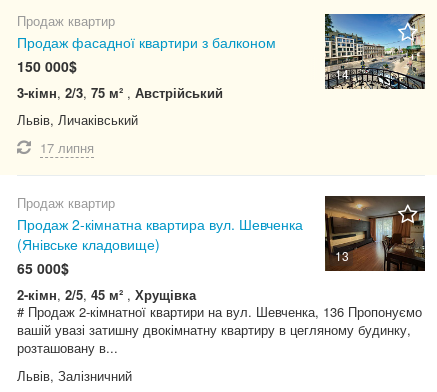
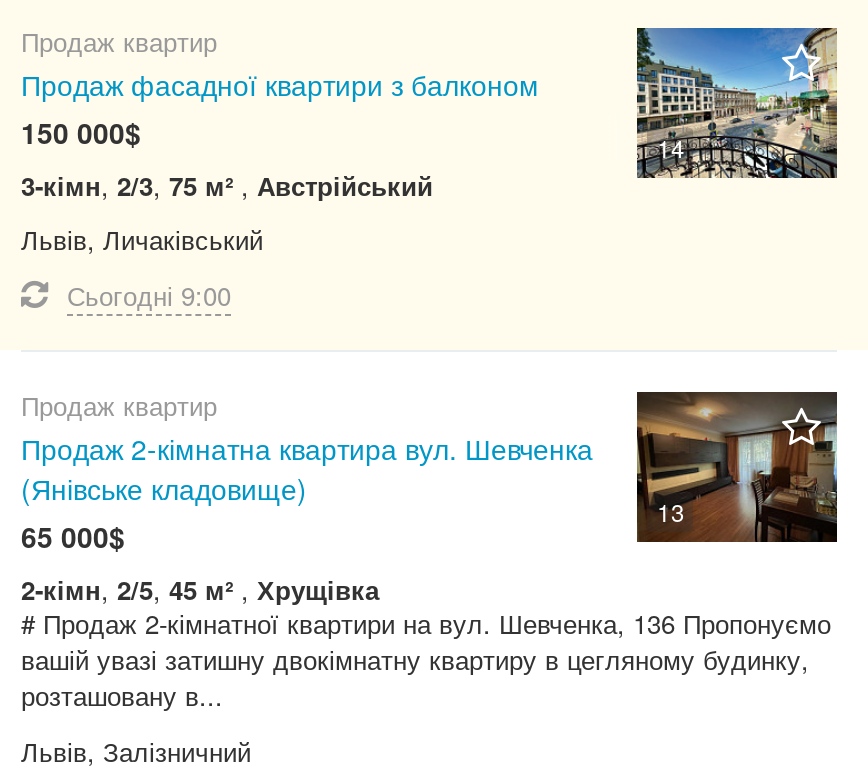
[40,138,94,157] 17 липня -> [67,277,231,315] Сьогодні 9:00

